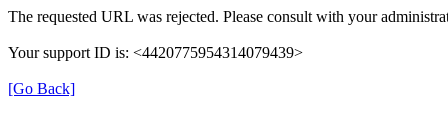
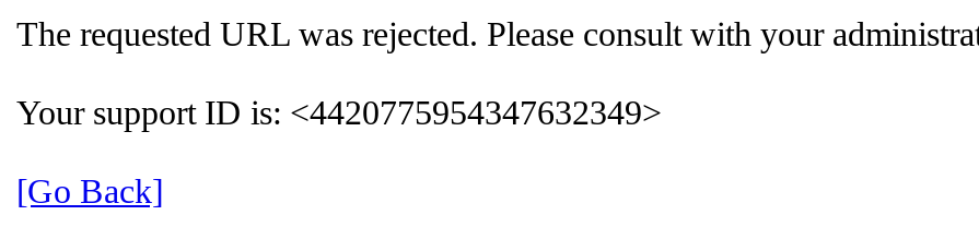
[8,44,303,61] Your support ID is: <4420775954314079439> -> [16,94,662,131] Your support ID is: <4420775954347632349>

